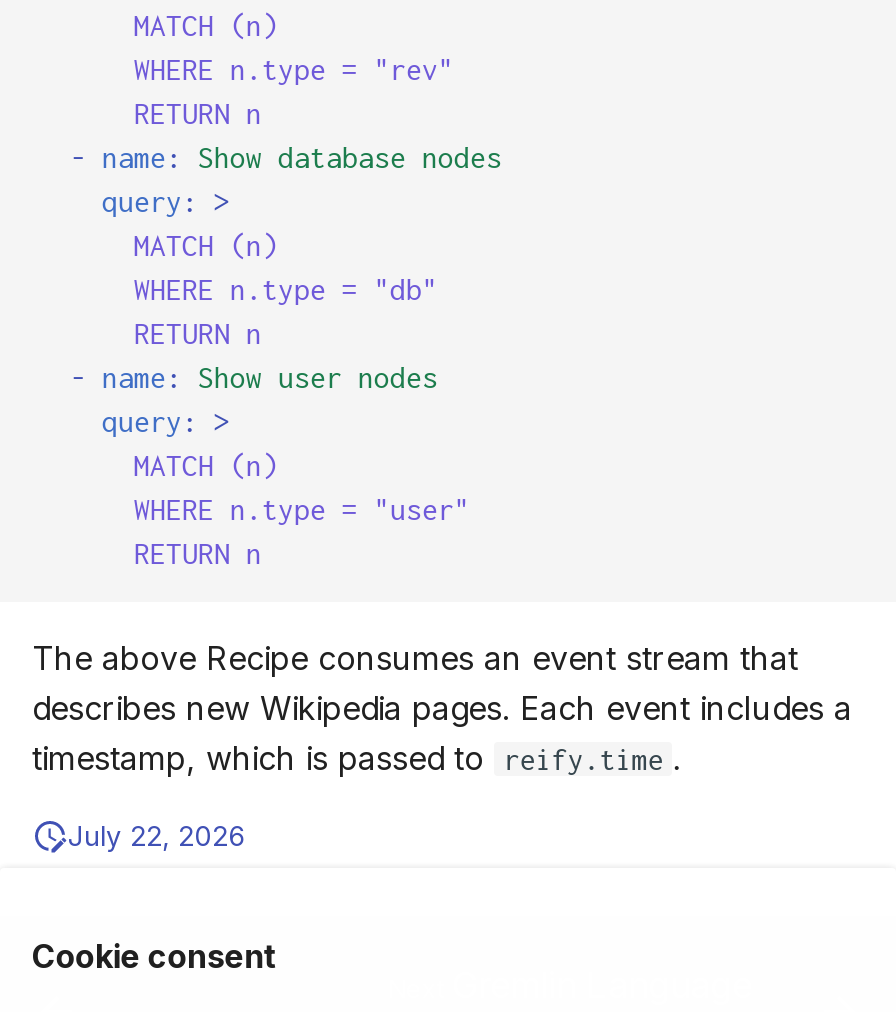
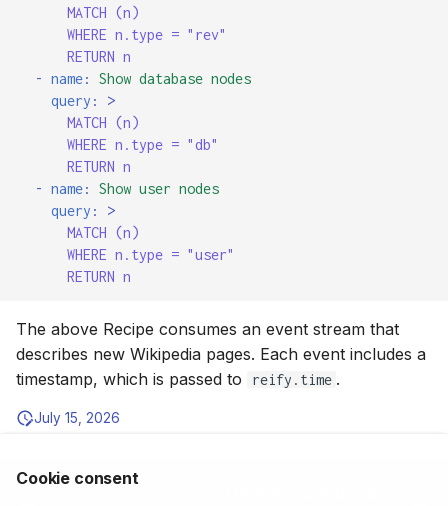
[68,819,246,851] July 22, 2026 -> [34,410,120,426] July 15, 2026

